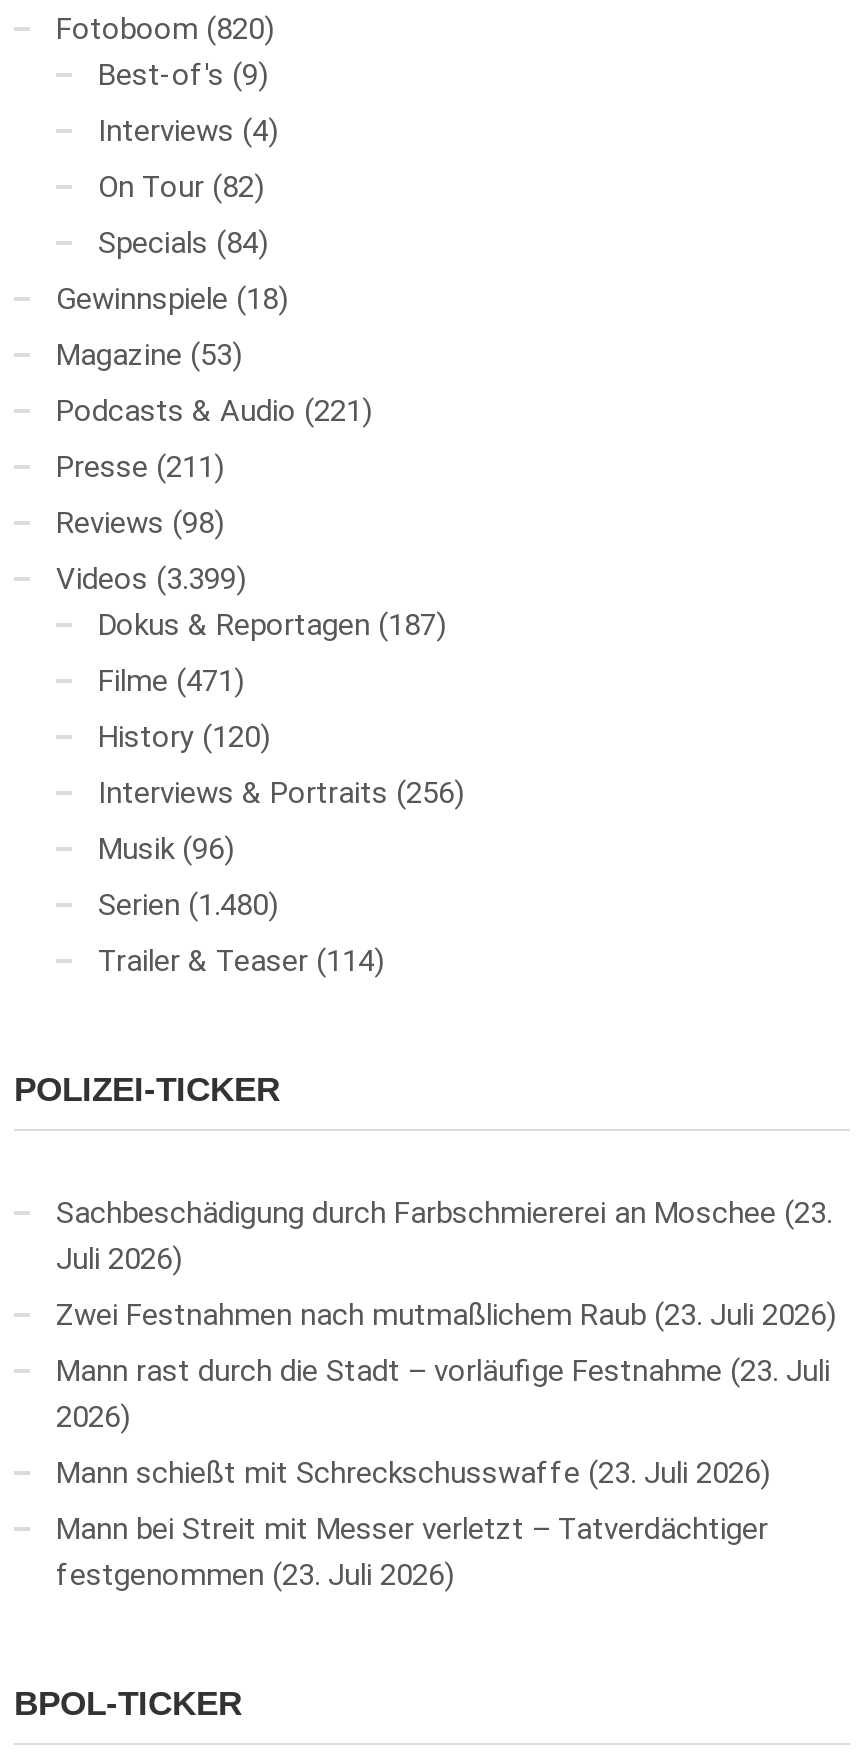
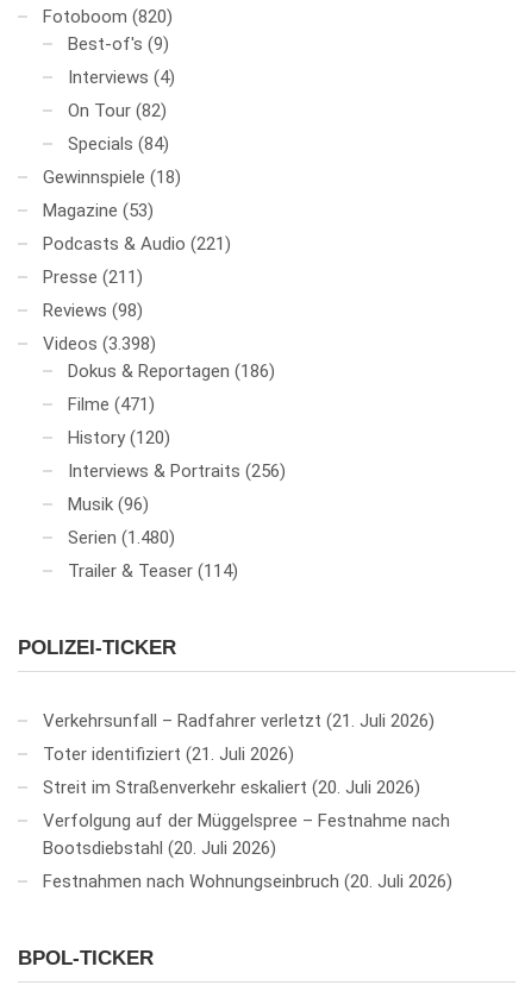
[56,560,246,596] Videos (3.399) -> [43,333,156,354] Videos (3.398)
[98,606,446,642] Dokus & Reportagen (187) -> [68,360,275,382] Dokus & Reportagen (186)
[56,1194,832,1276] Sachbeschädigung durch Farbschmiererei an Moschee 23. | Juli 2026 -> [43,710,429,732] Verkehrsunfall – Radfahrer verletzt 21. Juli 2026
[56,1296,826,1332] Zwei Festnahmen nach mutmaßlichem Raub 23. Juli 2026 -> [43,743,288,765] Toter identifiziert 21. Juli 2026
[56,1352,830,1434] Mann rast durch die Stadt – vorläufige Festnahme 23. Juli | 2026 -> [43,777,414,798] Streit im Straßenverkehr eskaliert 20. Juli 2026
[56,1454,760,1490] Mann schießt mit Schreckschusswaffe 23. Juli 2026 -> [43,810,450,859] Verfolgung auf der Müggelspree – Festnahme nach | Bootsdiebstahl 20. Juli 2026
[56,1510,768,1592] Mann bei Streit mit Messer verletzt – Tatverdächtiger | festgenommen 23. Juli 2026 -> [43,871,446,892] Festnahmen nach Wohnungseinbruch 20. Juli 2026

